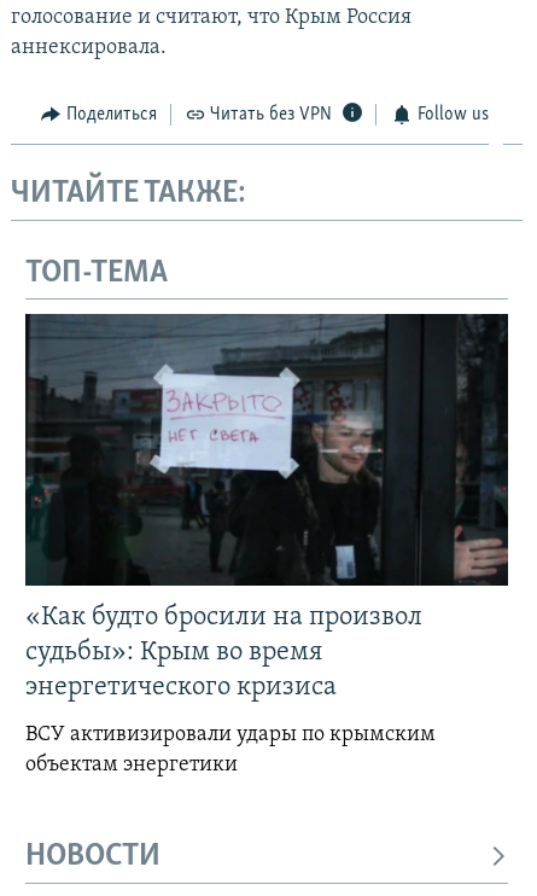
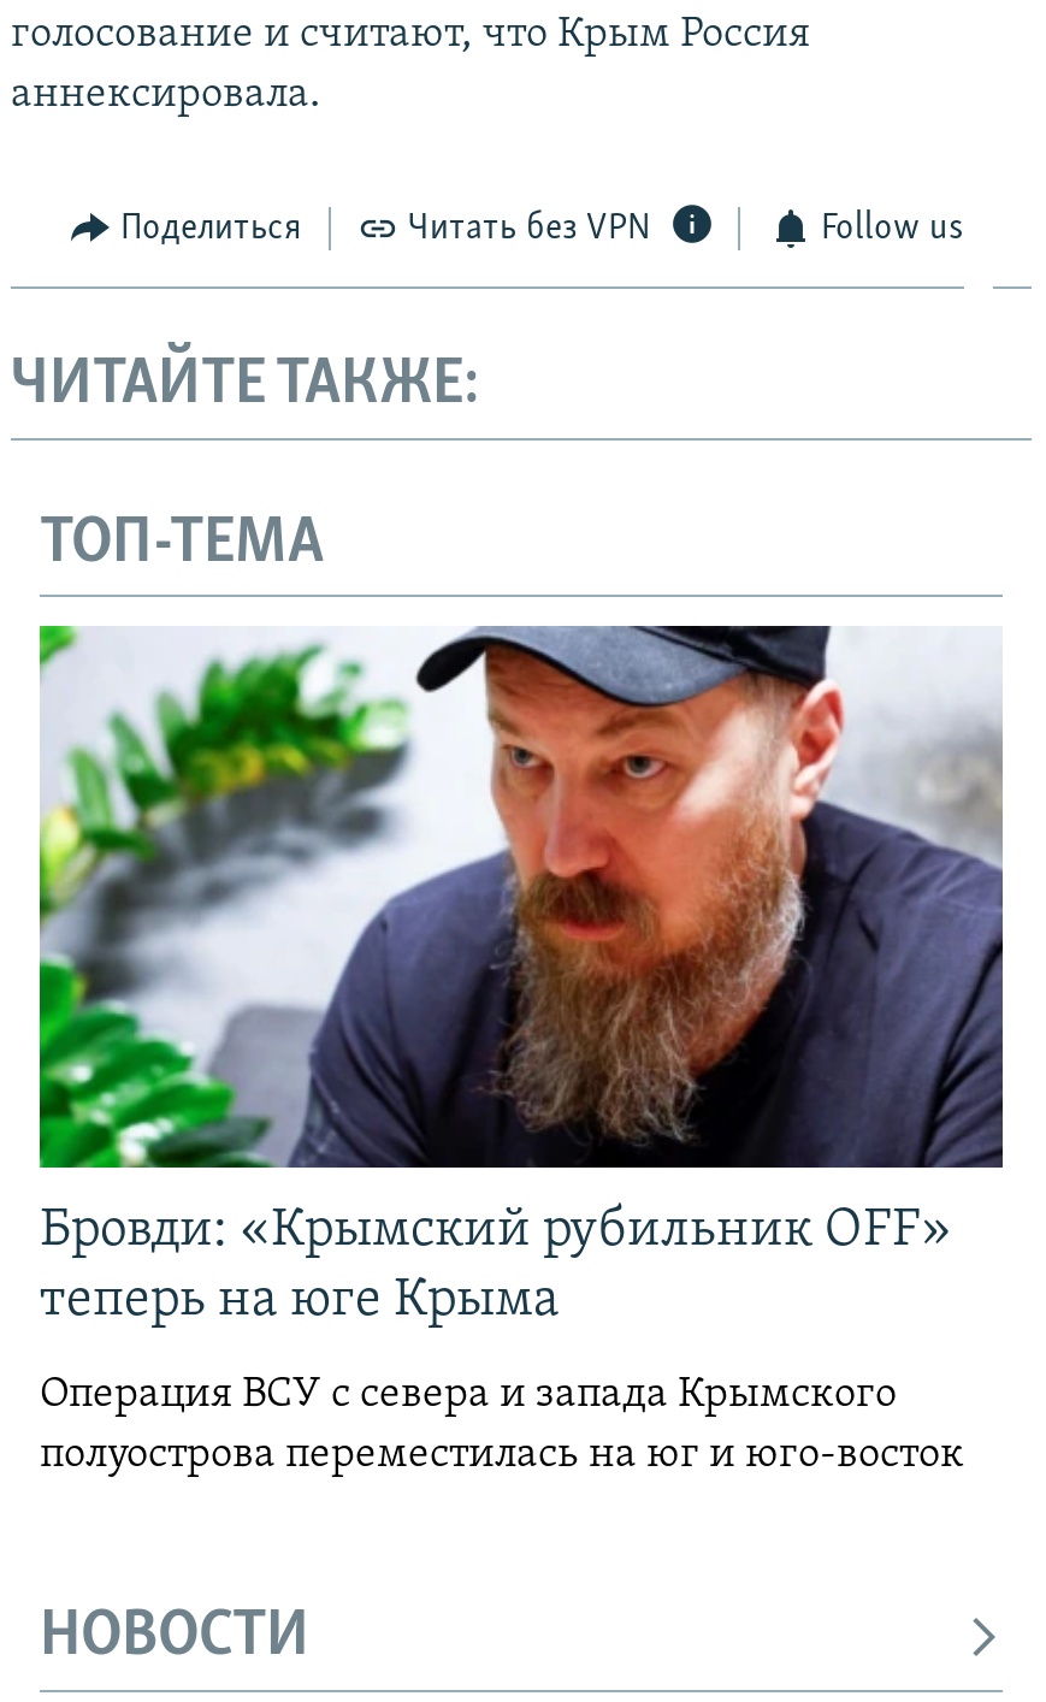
[24,313,509,702] [image] | «Как будто бросили на произвол | судьбы»: Крым во время | энергетического кризиса -> [37,624,1005,1330] [image] | Бровди: «Крымский рубильник OFF» | теперь на юге Крыма
[25,724,436,777] ВСУ активизировали удары по крымским | объектам энергетики -> [40,1373,964,1479] Операция ВСУ с севера и запада Крымского | полуострова переместилась на юг и юго-восток

